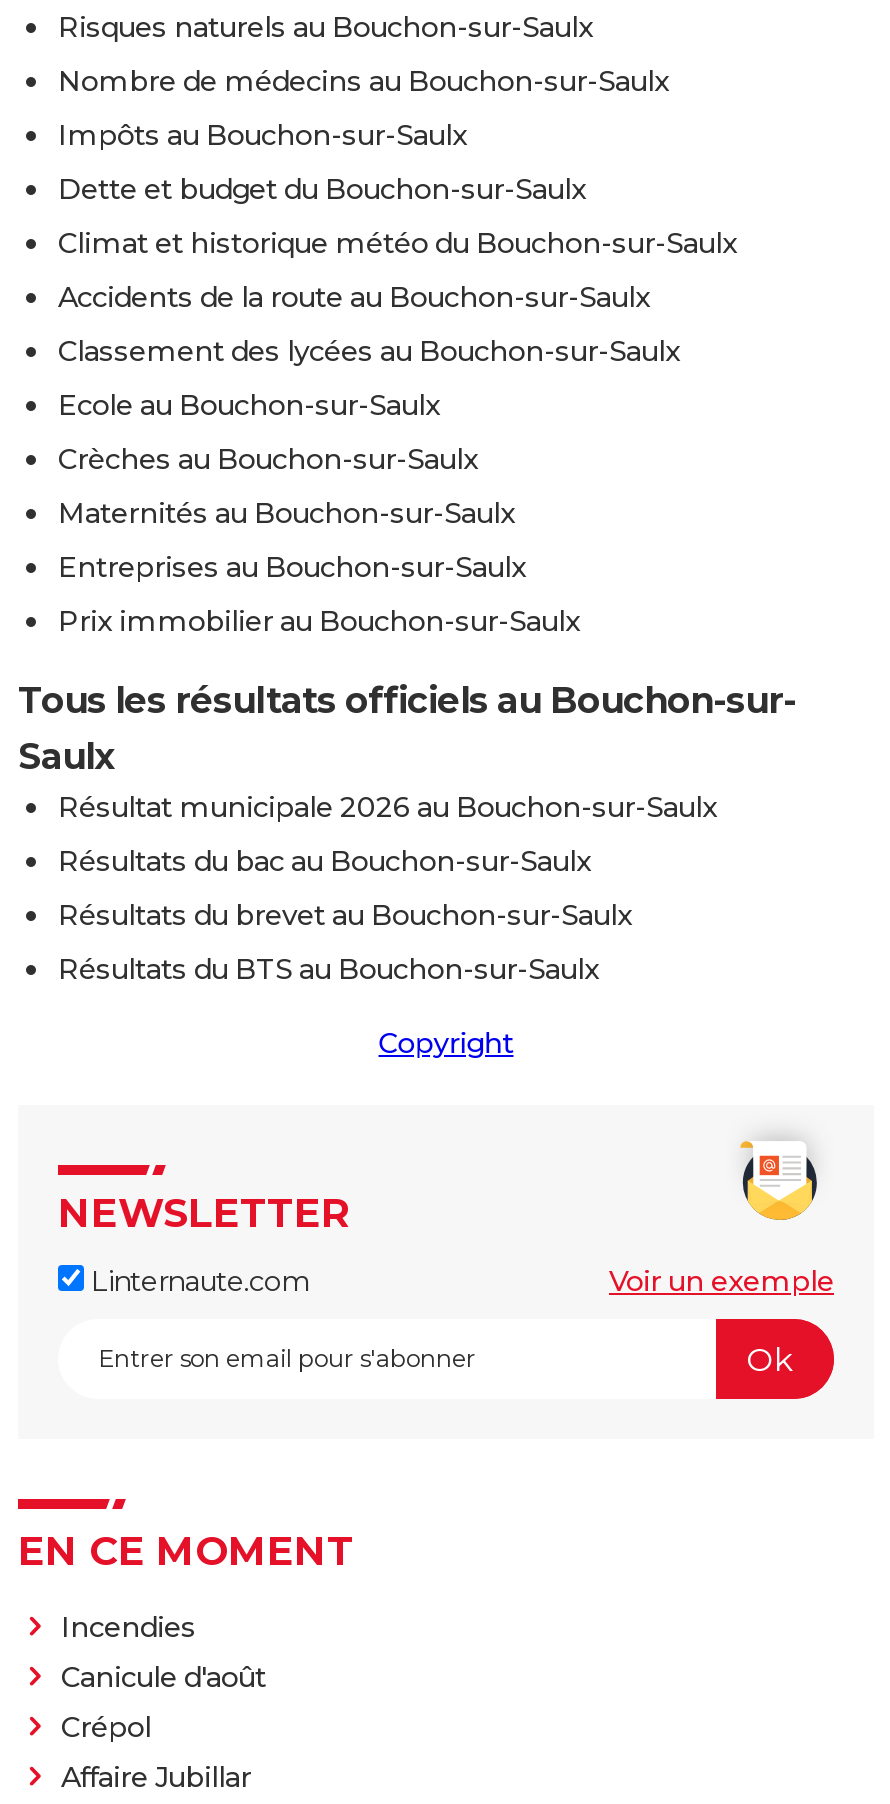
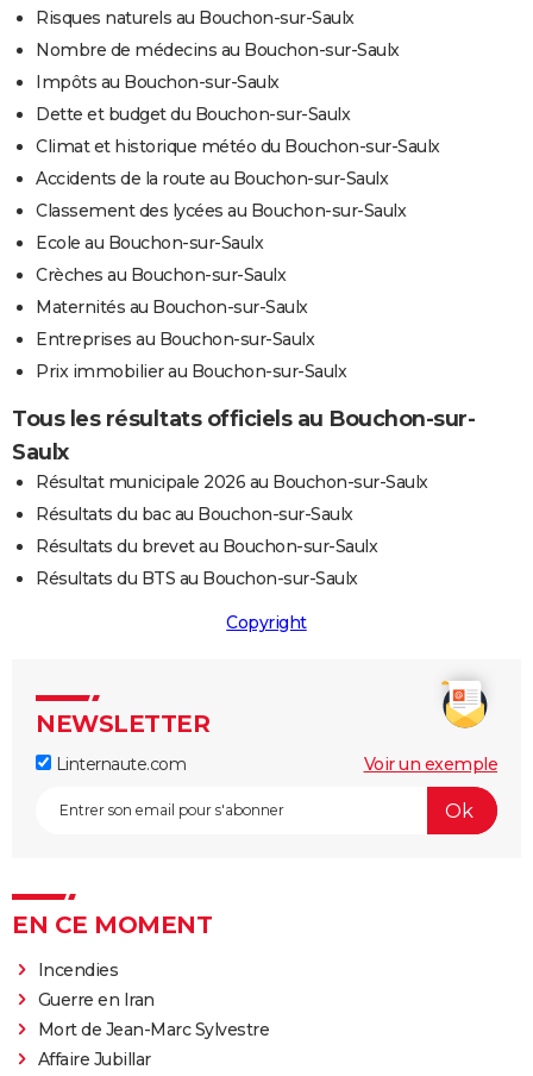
[61,1659,266,1745] Canicule d'août | Crépol -> [37,989,269,1040] Guerre en Iran | Mort de Jean-Marc Sylvestre

